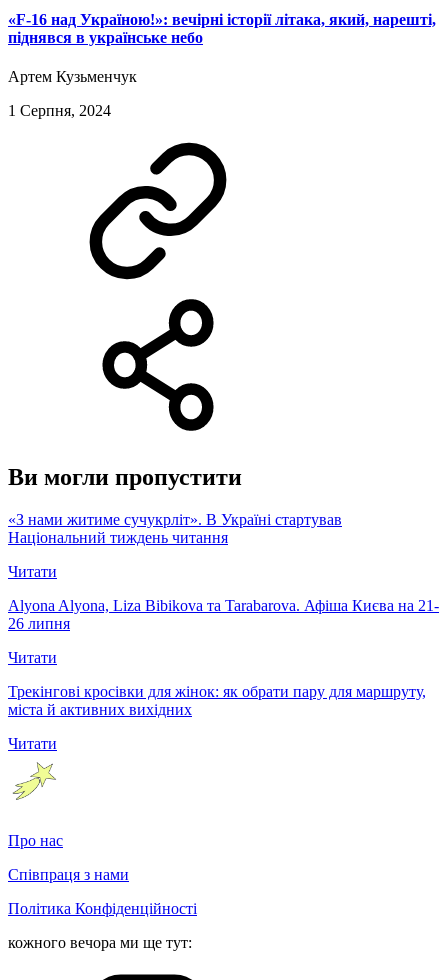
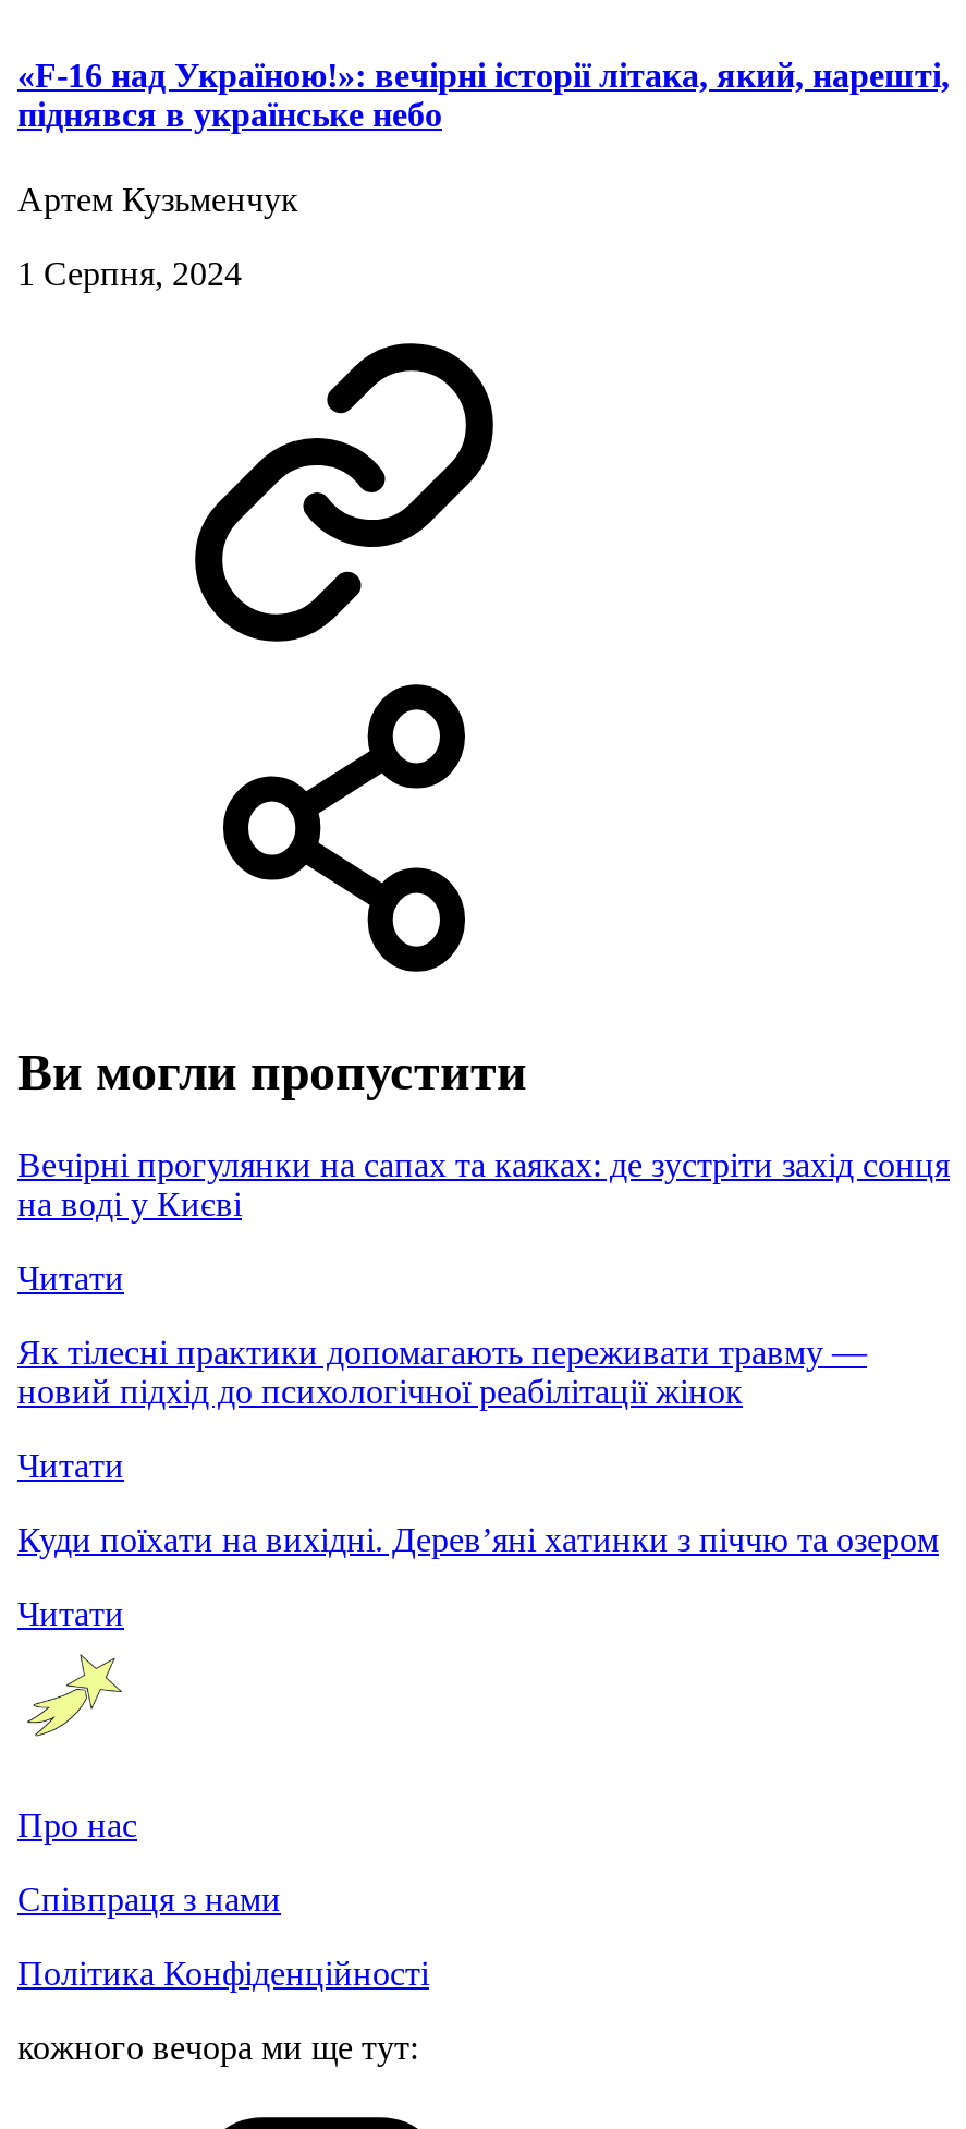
[8,511,342,546] «З нами житиме сучукрліт». В Україні стартував | Національний тиждень читання -> [17,1145,950,1222] Вечірні прогулянки на сапах та каяках: де зустріти захід сонця | на воді у Києві
[8,597,439,632] Alyona Alyona, Liza Bibikova та Tarabarova. Афіша Києва на 21- | 26 липня -> [17,1333,867,1409] Як тілесні практики допомагають переживати травму — | новий підхід до психологічної реабілітації жінок
[8,683,426,718] Трекінгові кросівки для жінок: як обрати пару для маршруту, | міста й активних вихідних -> [17,1520,939,1557] Куди поїхати на вихідні. Дерев’яні хатинки з піччю та озером

